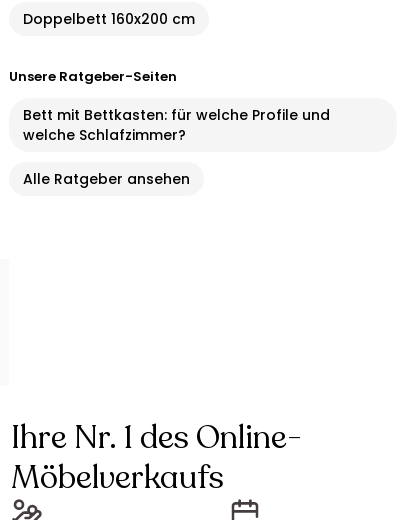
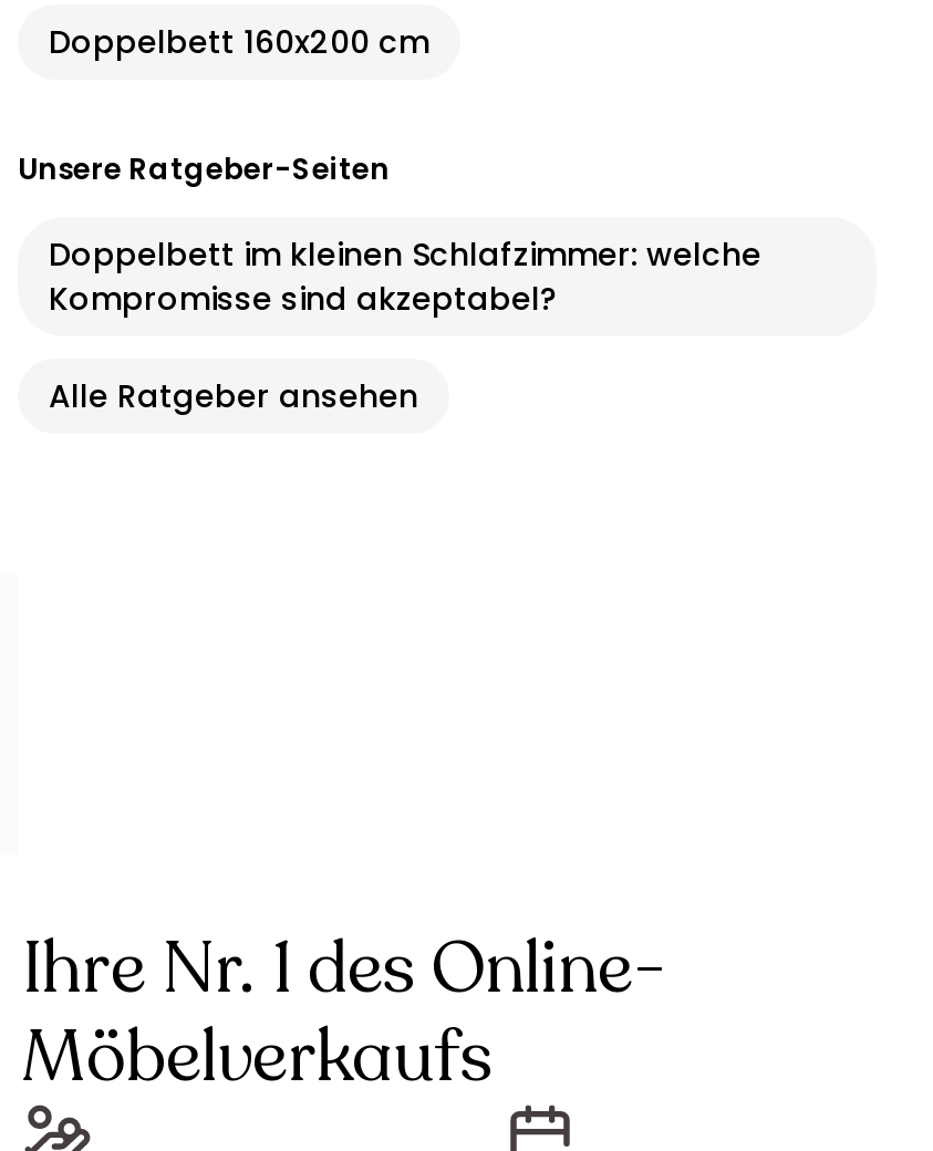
[23,105,330,145] Bett mit Bettkasten: für welche Profile und | welche Schlafzimmer? -> [49,232,761,320] Doppelbett im kleinen Schlafzimmer: welche | Kompromisse sind akzeptabel?

